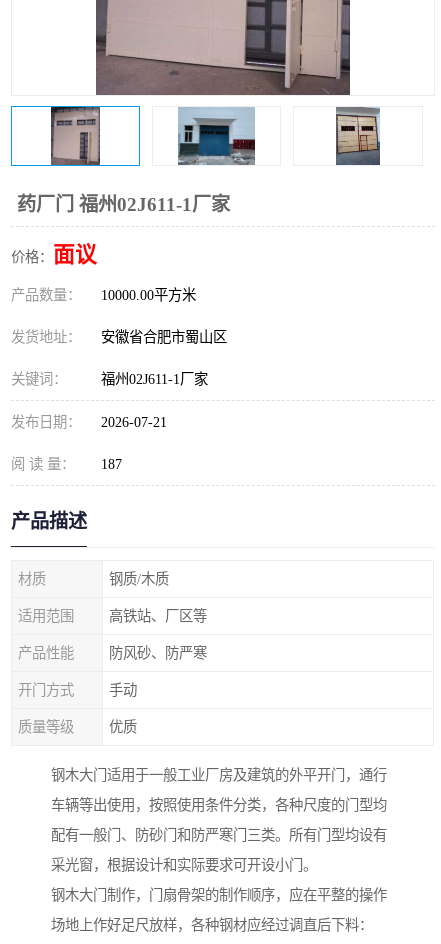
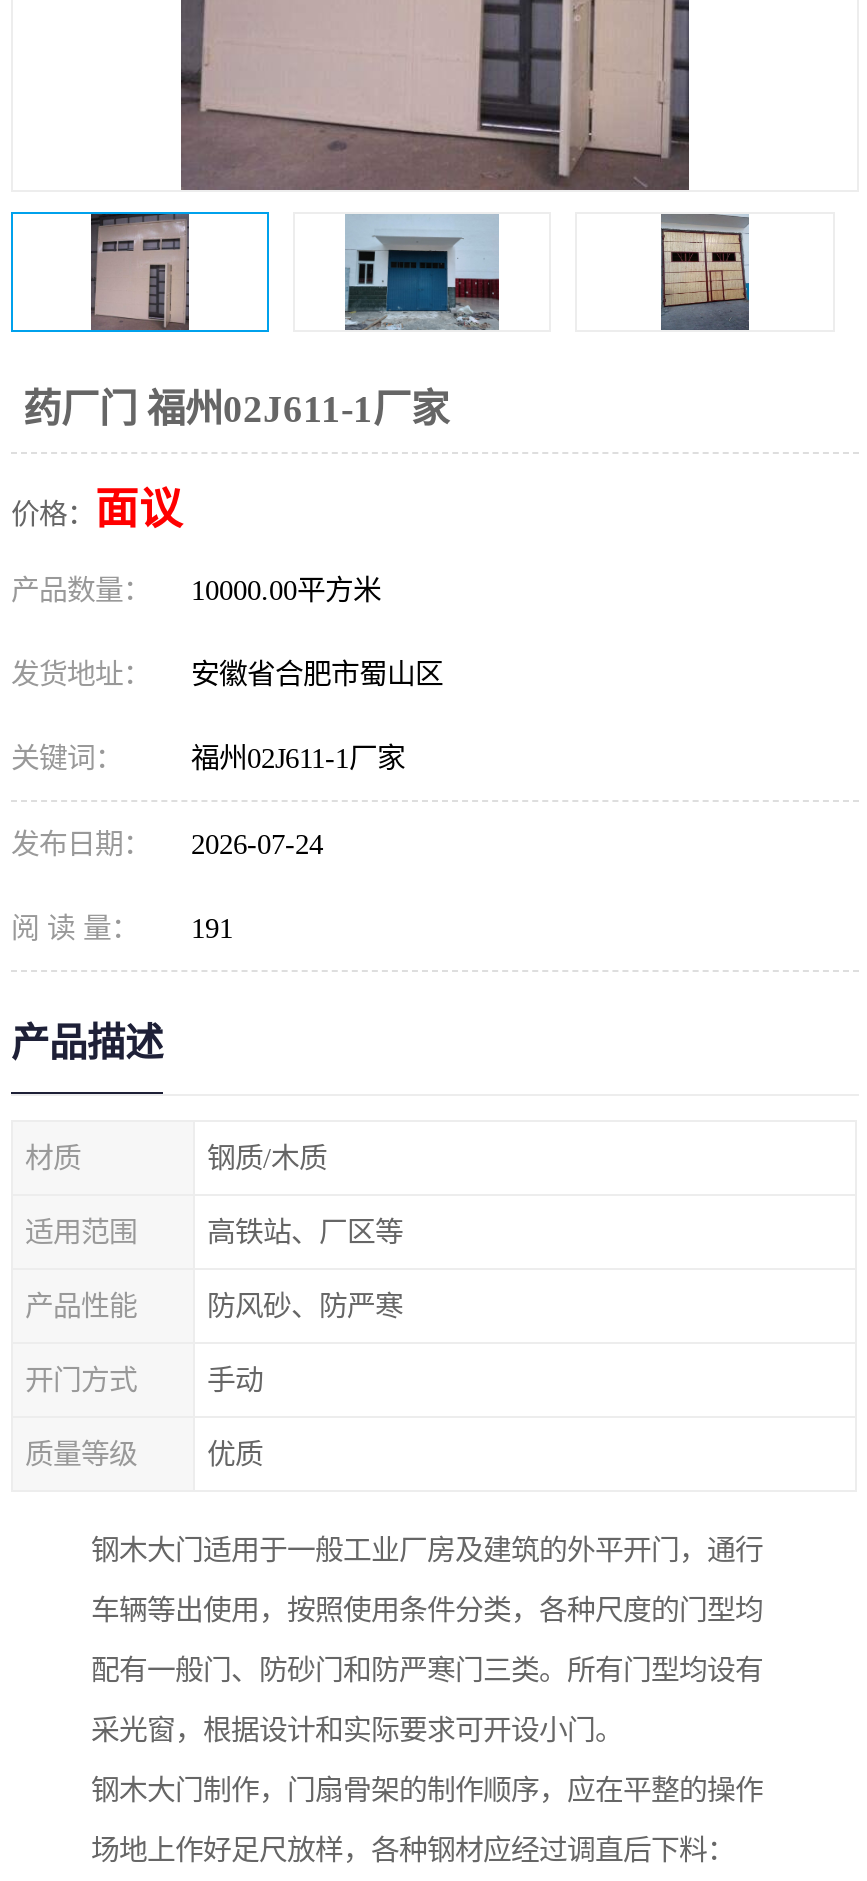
[11,414,167,430] 发布日期： 2026-07-21 -> [11,828,323,860] 发布日期： 2026-07-24
[11,456,122,472] 阅 读 量： 187 -> [11,912,233,944] 阅 读 量： 191

